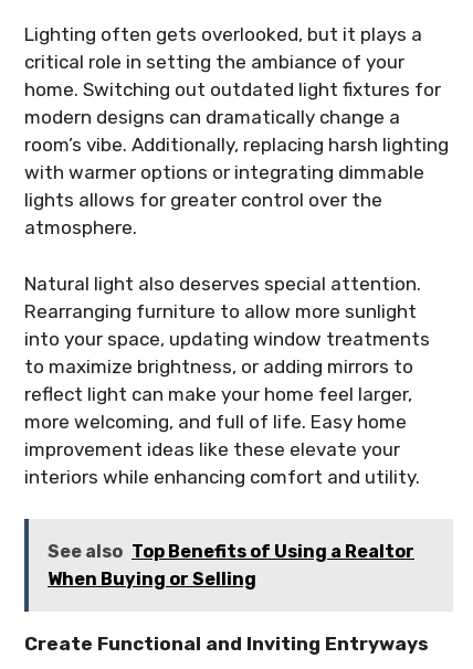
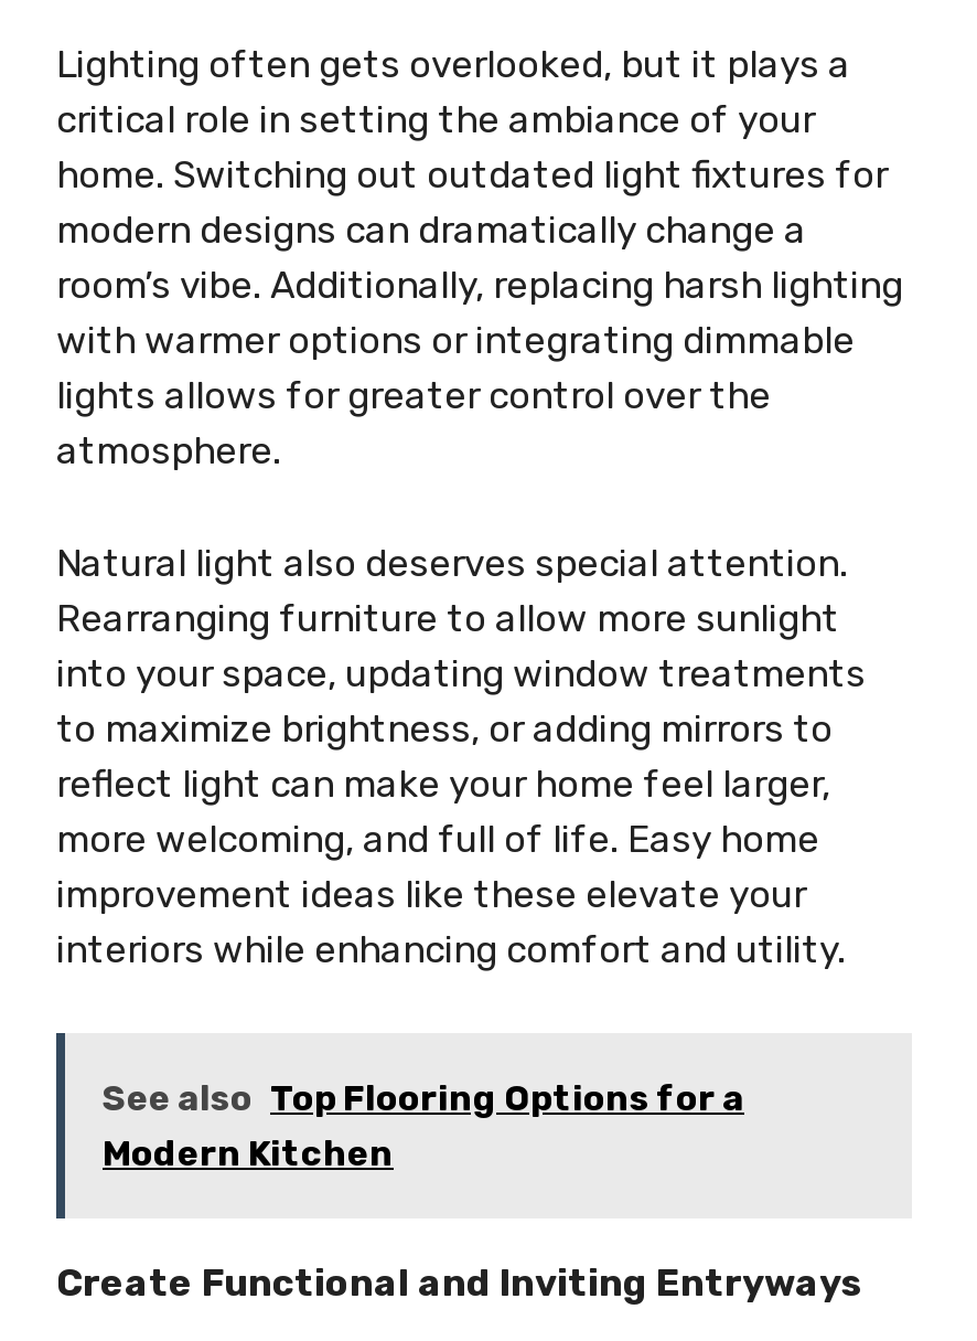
[48,541,414,590] See also Top Benefits of Using a Realtor | When Buying or Selling -> [103,1078,744,1175] See also Top Flooring Options for a | Modern Kitchen

